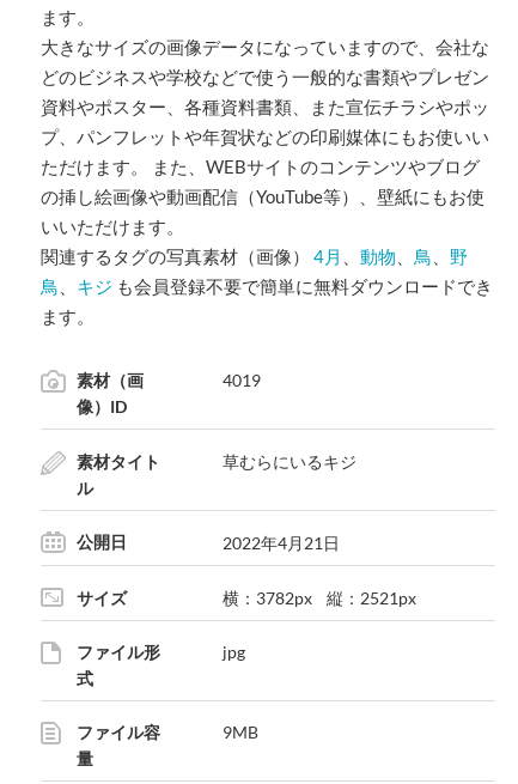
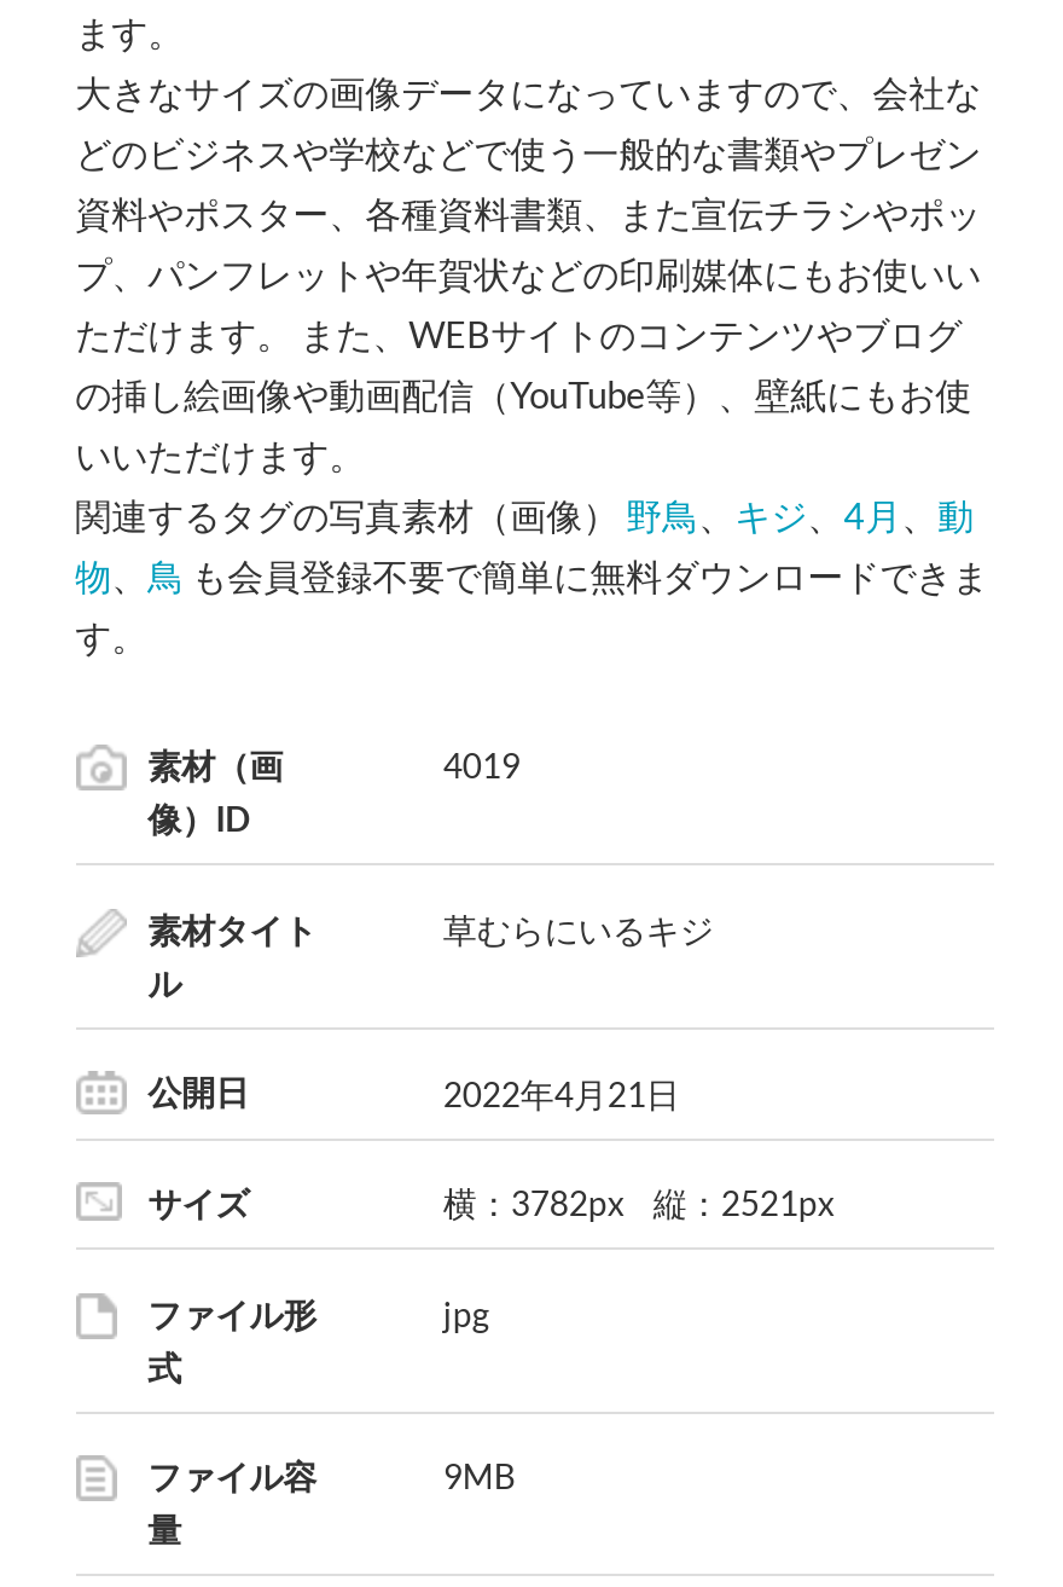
[40,246,492,327] 関連するタグの写真素材（画像）4月、動物、鳥、野 | 鳥、キジも会員登録不要で簡単に無料ダウンロードでき | ます。 -> [75,494,988,658] 関連するタグの写真素材（画像）野鳥、キジ、4月、動 | 物、鳥も会員登録不要で簡単に無料ダウンロードできま | す。

